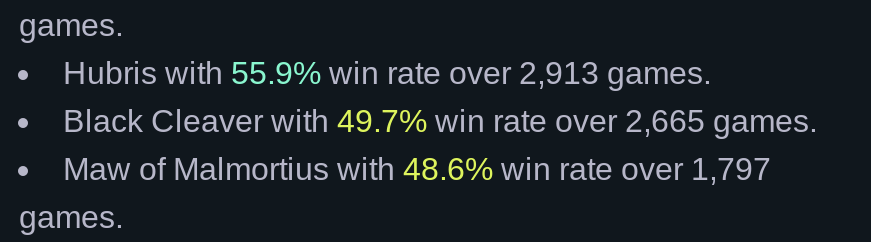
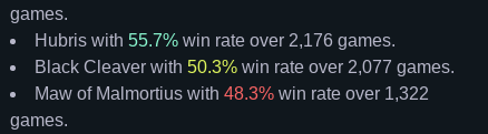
[63,56,711,90] Hubris with 55.9% win rate over 2,913 games. -> [35,31,396,50] Hubris with 55.7% win rate over 2,176 games.
[63,104,817,138] Black Cleaver with 49.7% win rate over 2,665 games. -> [35,58,455,76] Black Cleaver with 50.3% win rate over 2,077 games.
[63,152,771,186] Maw of Malmortius with 48.6% win rate over 1,797 -> [35,84,429,103] Maw of Malmortius with 48.3% win rate over 1,322

